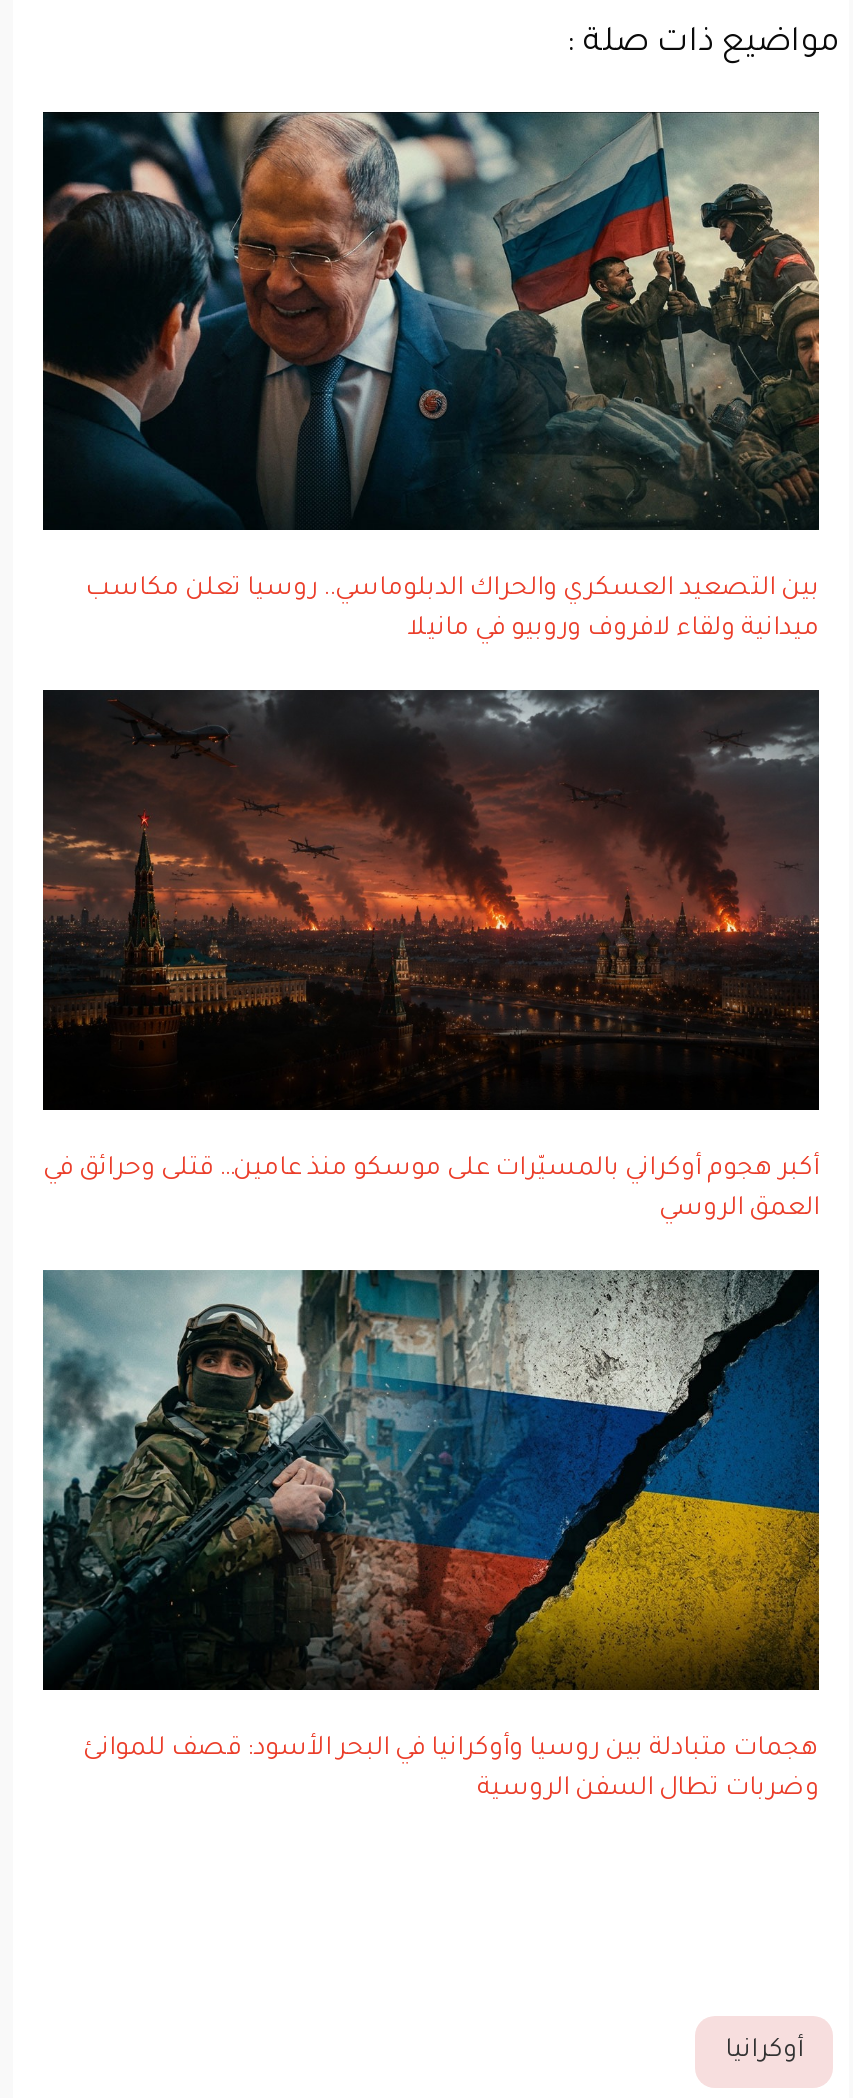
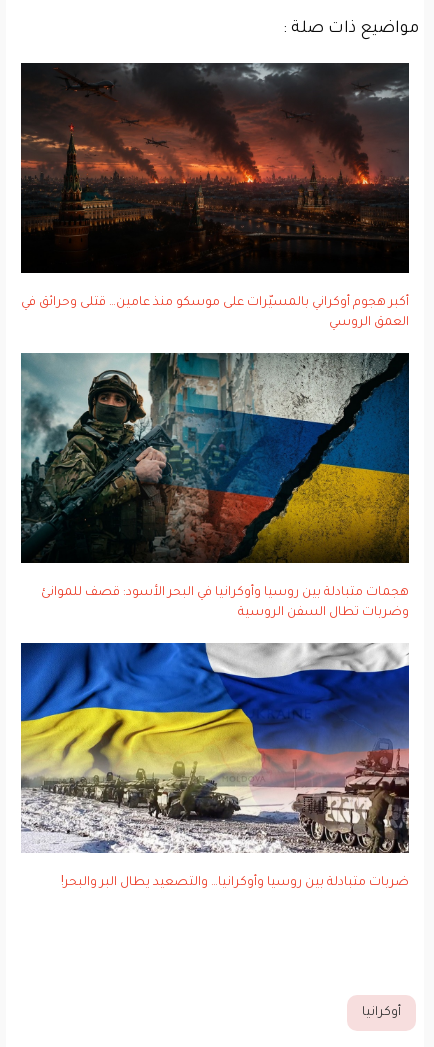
[41,111,821,645] [image] | بين التصعيد العسكري والحراك الدبلوماسي.. روسيا تعلن مكاسب | ميدانية ولقاء لافروف وروبيو في مانيلا -> none
moved [41,687,821,1109] -> [20,61,410,272]: [image]
moved [41,1197,823,1804] -> [20,316,411,620]: [image] | العمق الروسي | هجمات متبادلة بين روسيا وأوكرانيا في البحر الأسود: قصف للموانئ | وضربات تطال السفن الروسية
none -> [20,642,410,890] [image] | ضربات متبادلة بين روسيا وأوكرانيا… والتصعيد يطال البر والبحر!

